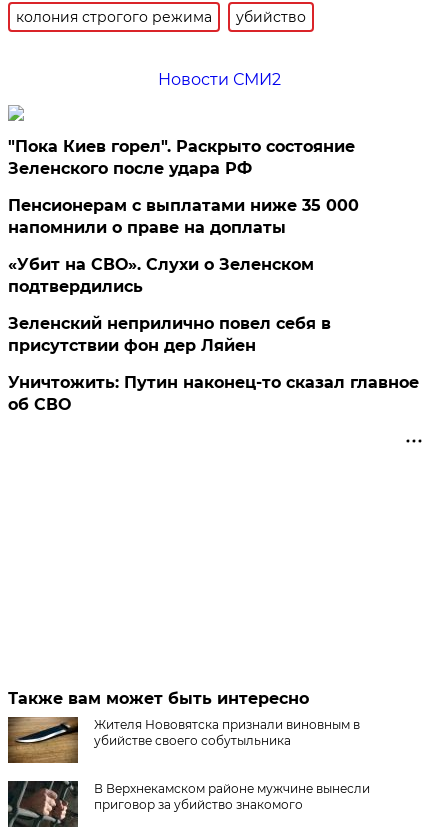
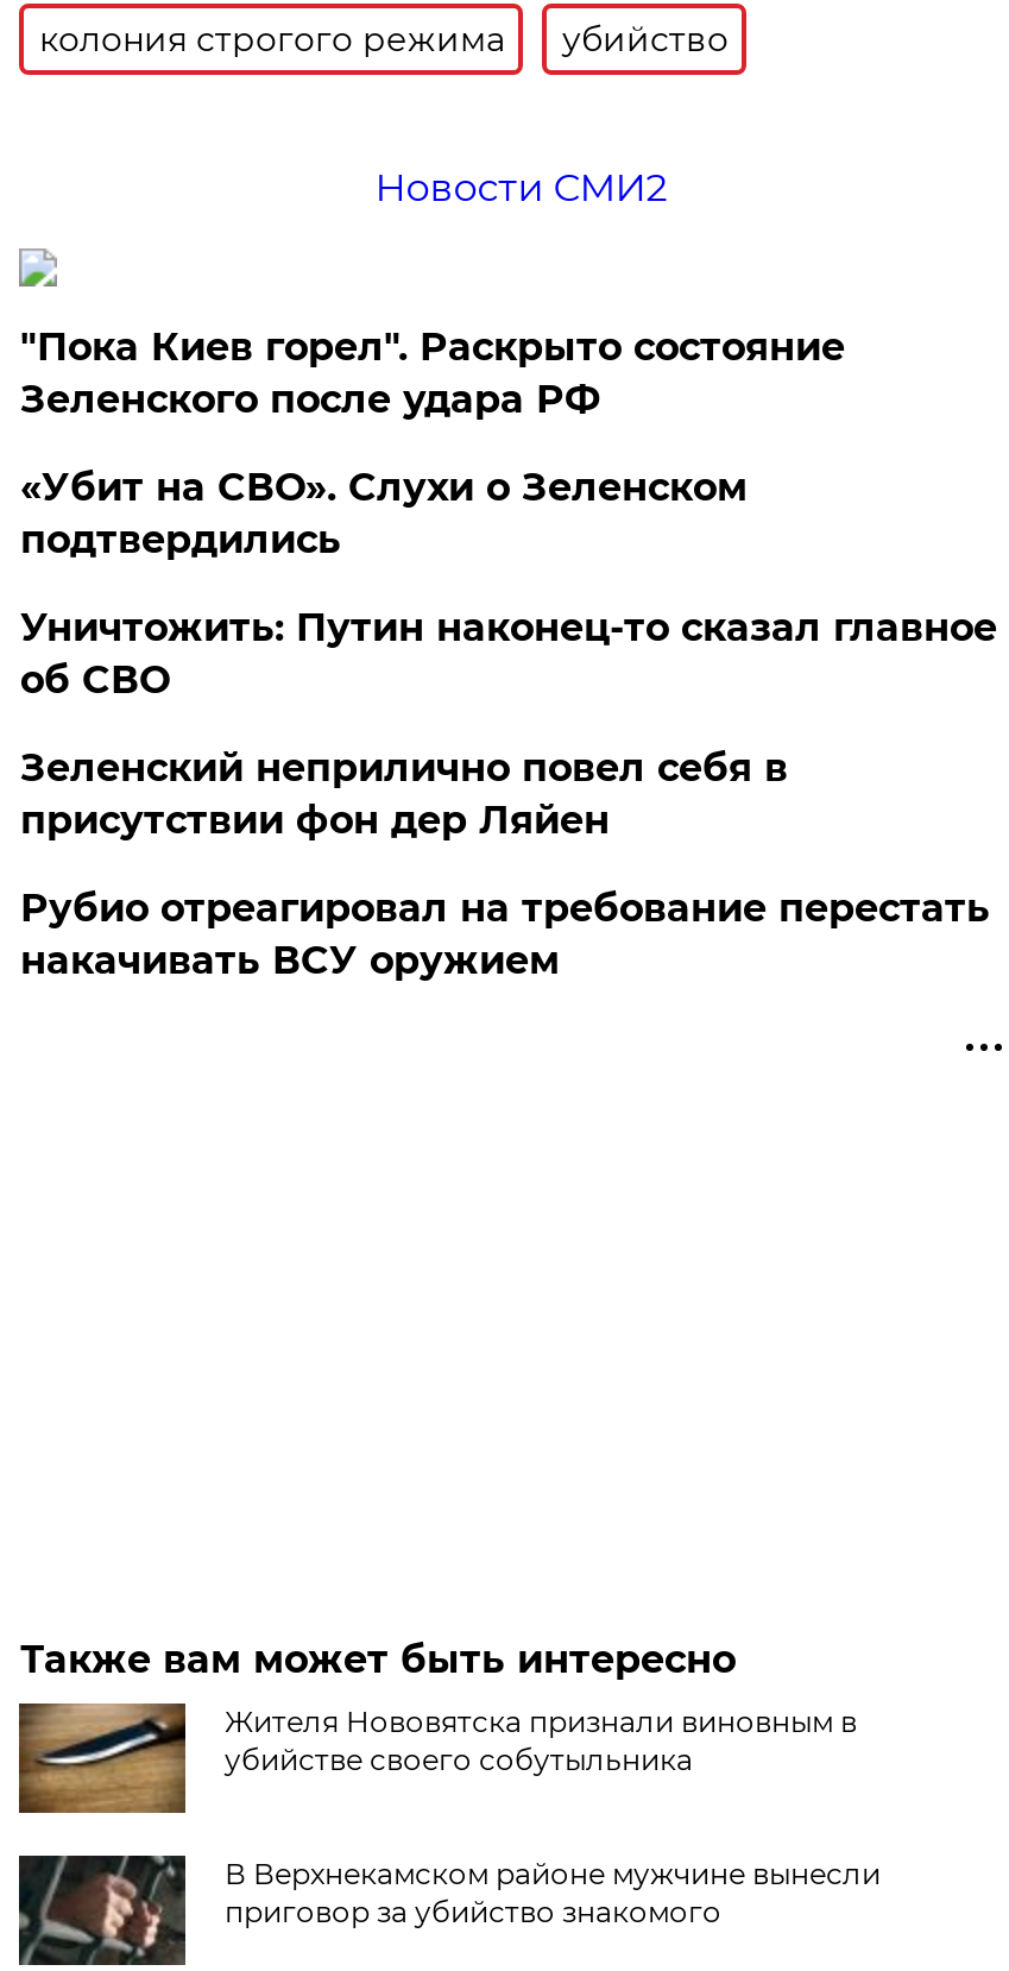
[8,196,359,237] Пенсионерам с выплатами ниже 35 000 | напомнили о праве на доплаты -> none
moved [8,255,314,296] -> [20,465,747,563]: «Убит на СВО». Слухи о Зеленском | подтвердились
none -> [20,886,990,984] Рубио отреагировал на требование перестать | накачивать ВСУ оружием
moved [8,373,419,414] -> [20,606,997,703]: Уничтожить: Путин наконец-то сказал главное | об СВО

